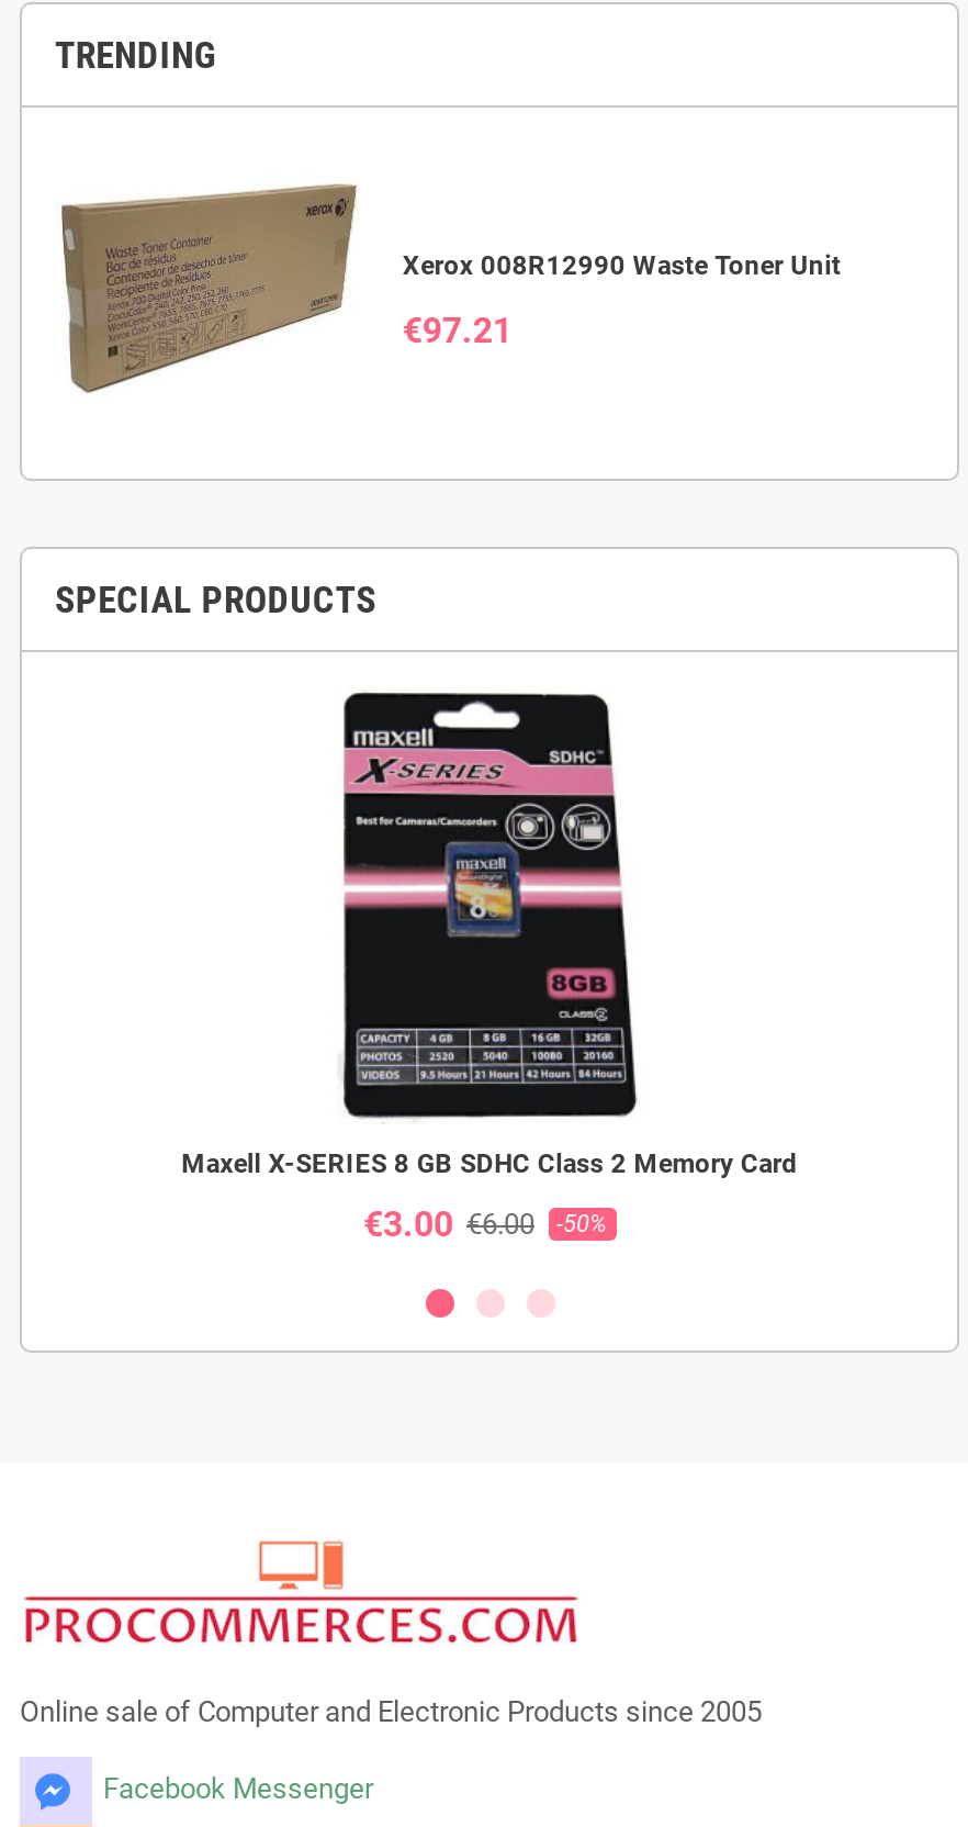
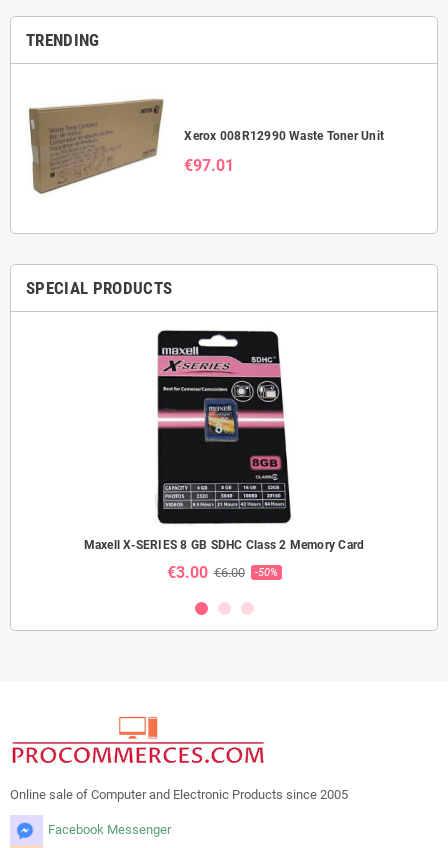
[403,311,512,352] €97.21 -> [184,156,234,175] €97.01

